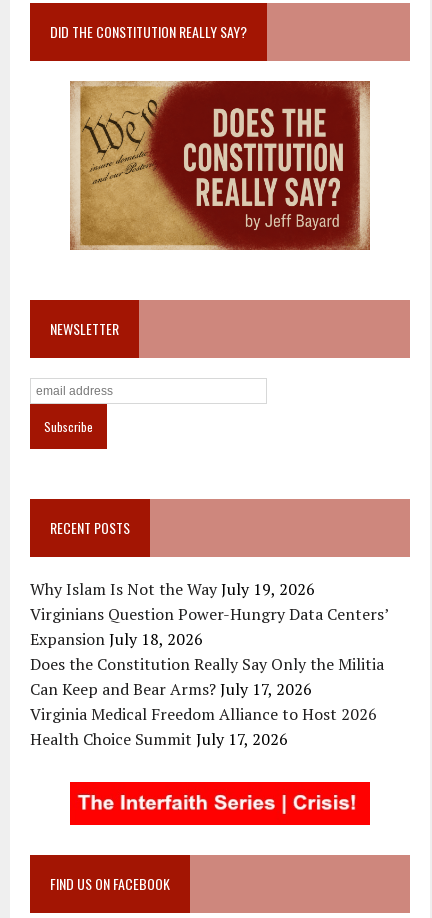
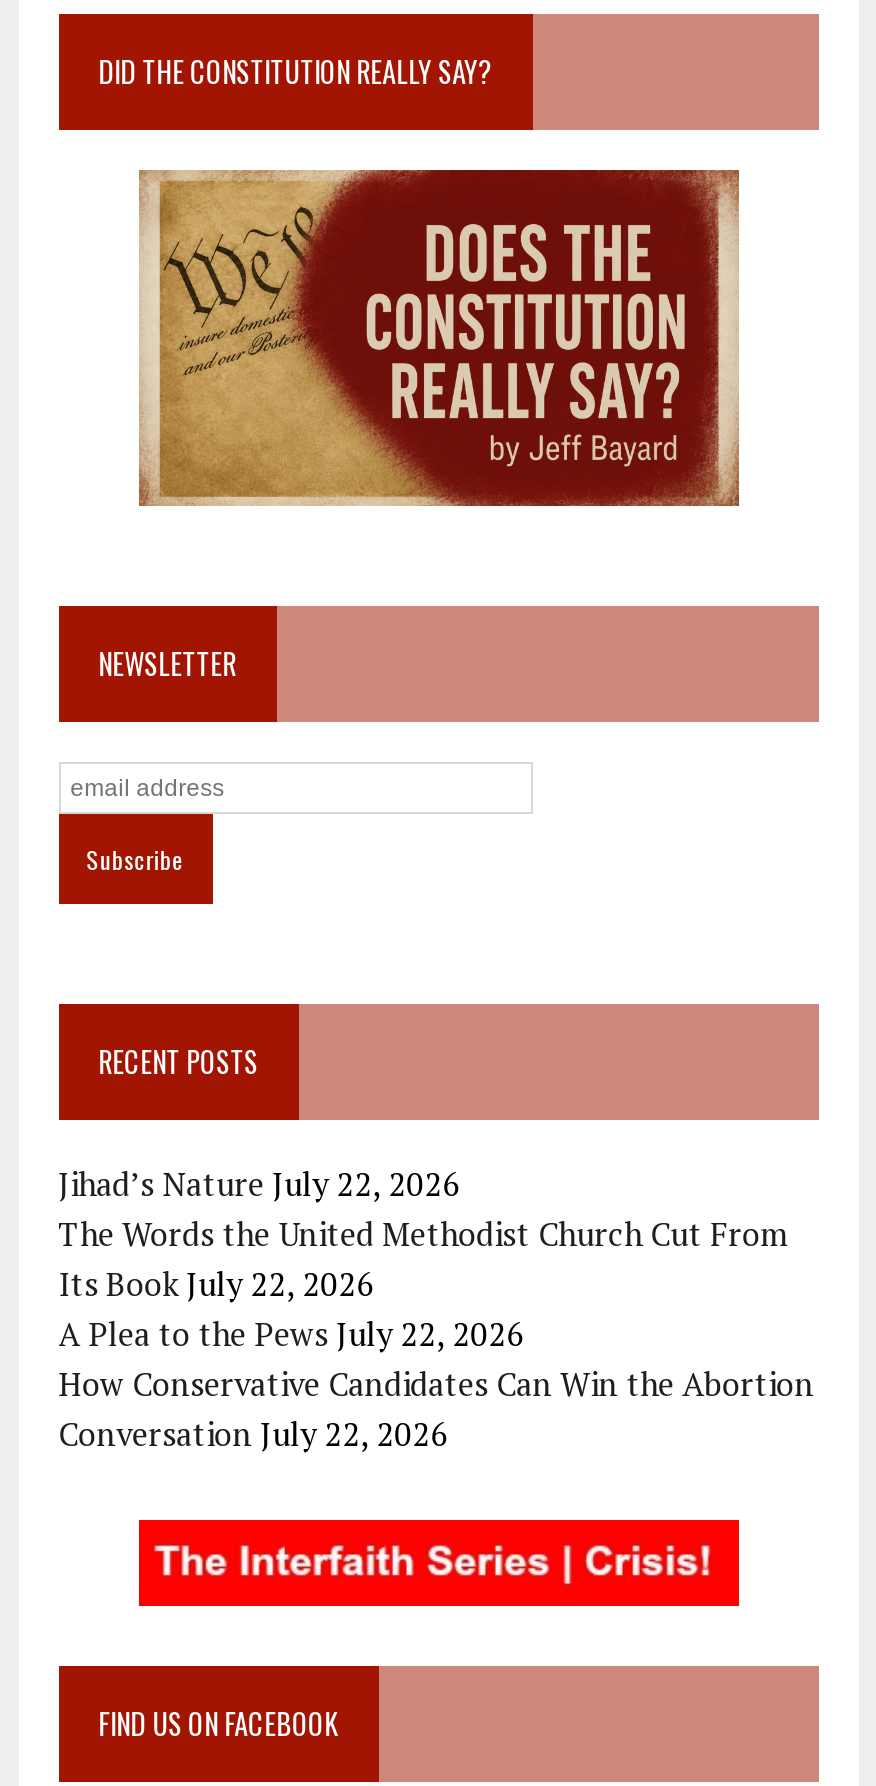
[30,578,388,750] Why Islam Is Not the Way July 19, 2026 | Virginians Question Power-Hungry Data Centers’ | Expansion July 18, 2026 | Does the Constitution Really Say Only the Militia | Can Keep and Bear Arms? July 17, 2026 | Virginia Medical Freedom Alliance to Host 2026 | Health Choice Summit July 17, 2026 -> [58,1163,814,1457] Jihad’s Nature July 22, 2026 | The Words the United Methodist Church Cut From | Its Book July 22, 2026 | A Plea to the Pews July 22, 2026 | How Conservative Candidates Can Win the Abortion | Conversation July 22, 2026

